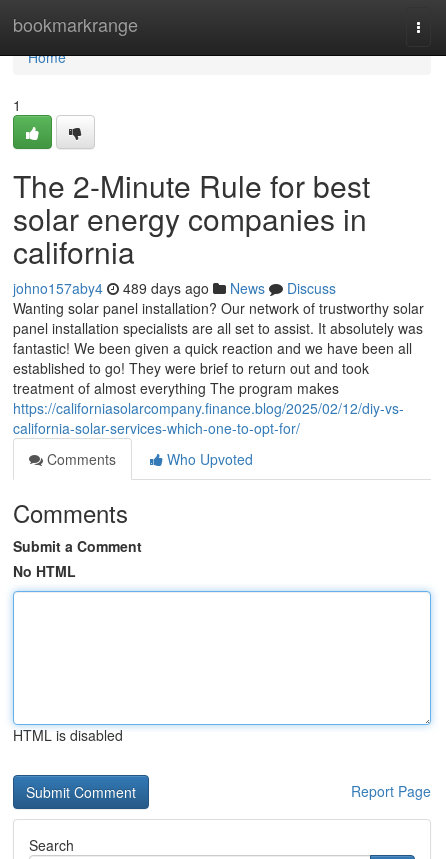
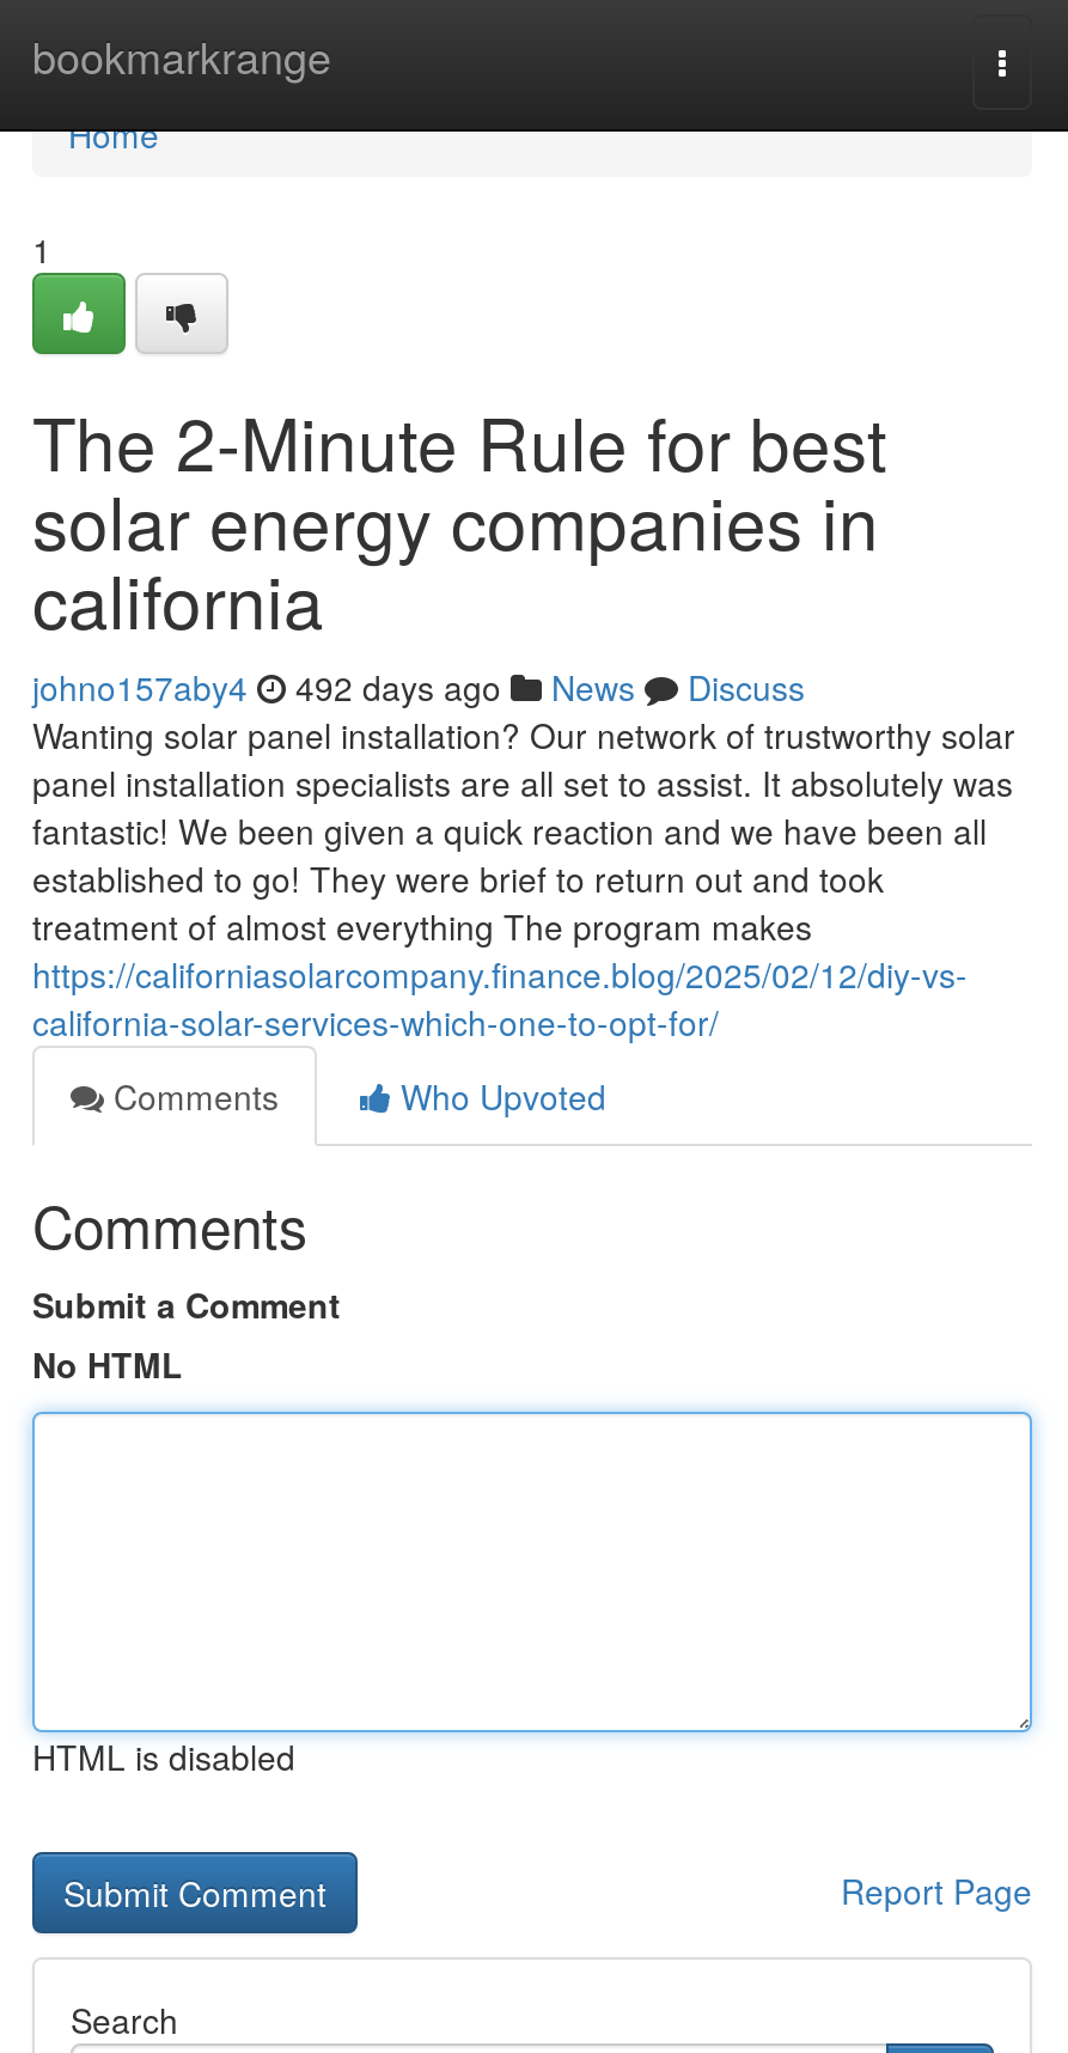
[13,278,336,298] johno157aby4 489 days ago News Discuss -> [32,663,805,711] johno157aby4 492 days ago News Discuss

